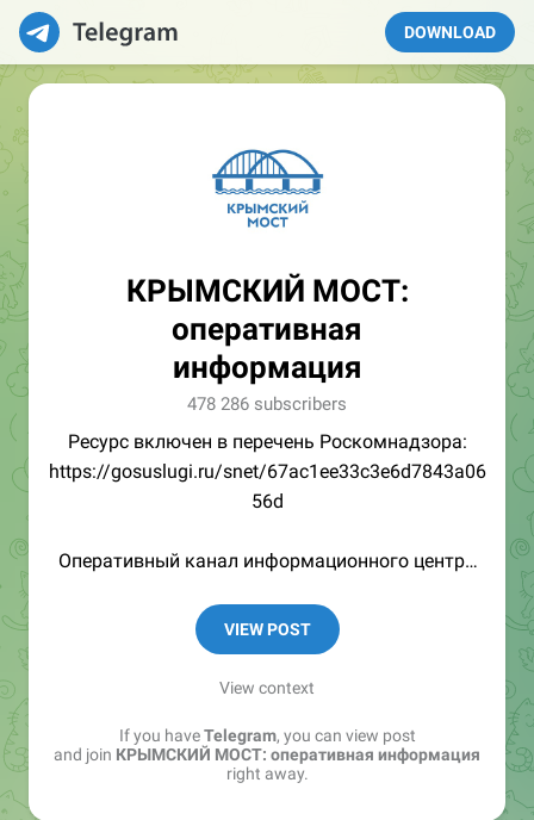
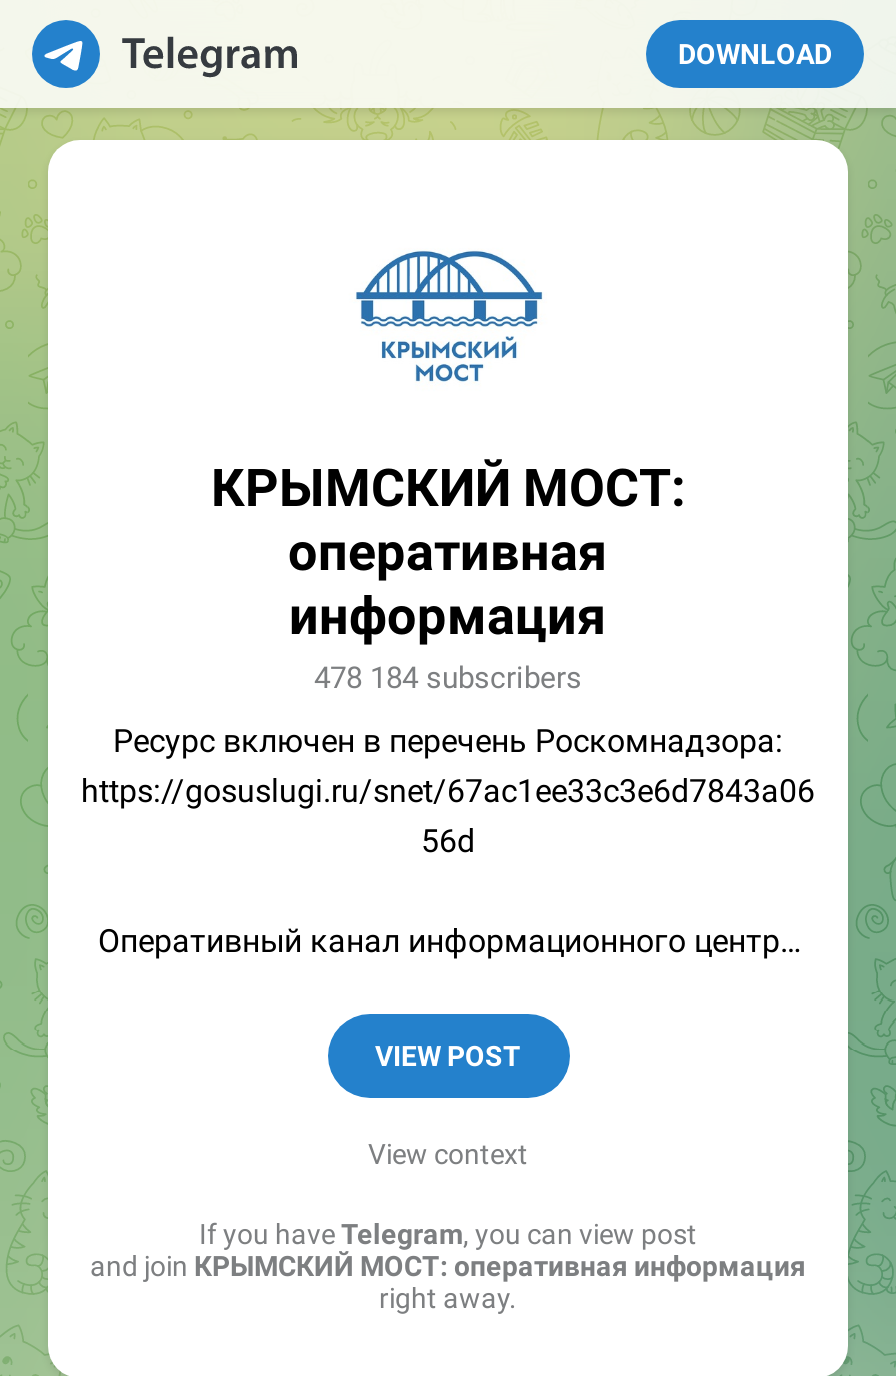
[187,393,347,415] 478 286 subscribers -> [314,660,582,696] 478 184 subscribers

